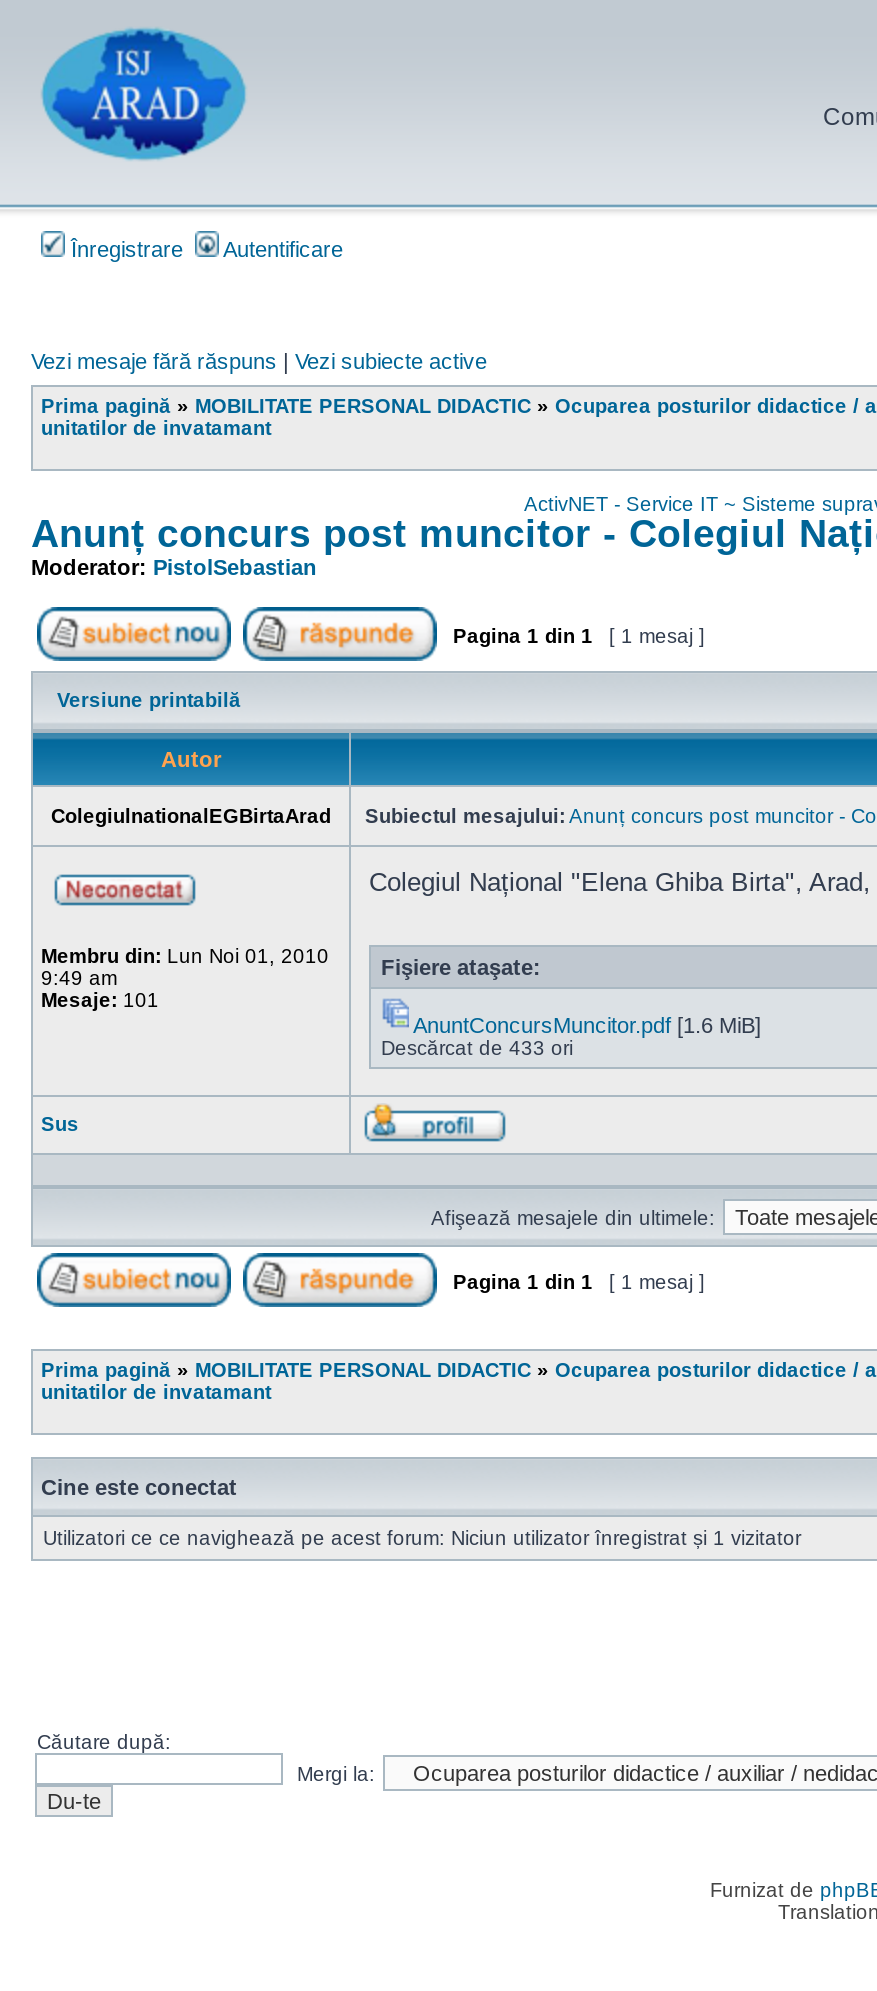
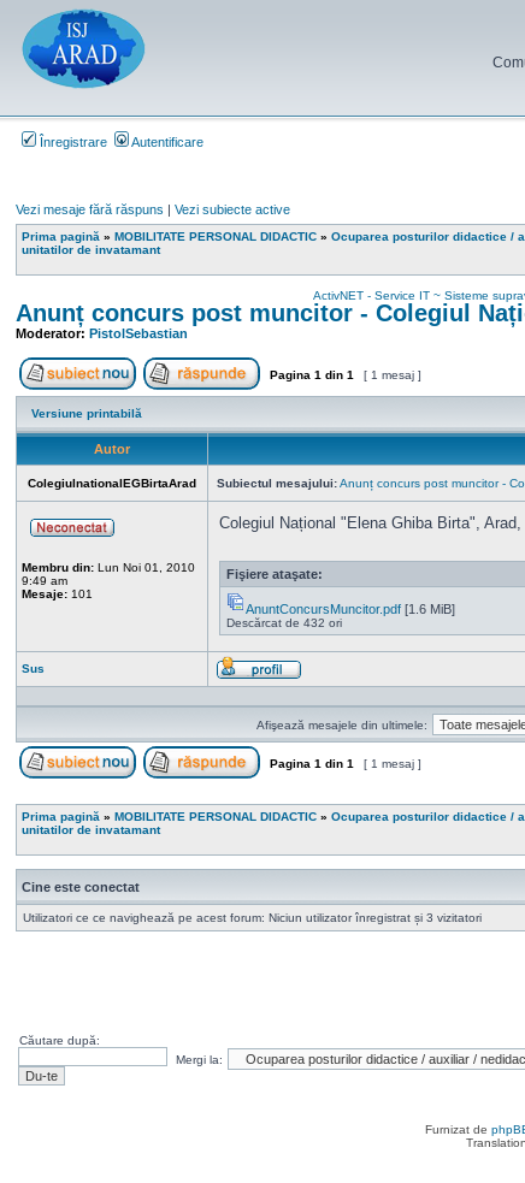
[381,1037,573,1059] Descărcat de 433 ori -> [226,616,342,629] Descărcat de 432 ori
[43,1527,801,1549] Utilizatori ce ce navighează pe acest forum: Niciun utilizator înregistrat și 1 vizitator -> [23,911,482,924] Utilizatori ce ce navighează pe acest forum: Niciun utilizator înregistrat și 3 vizitatori

